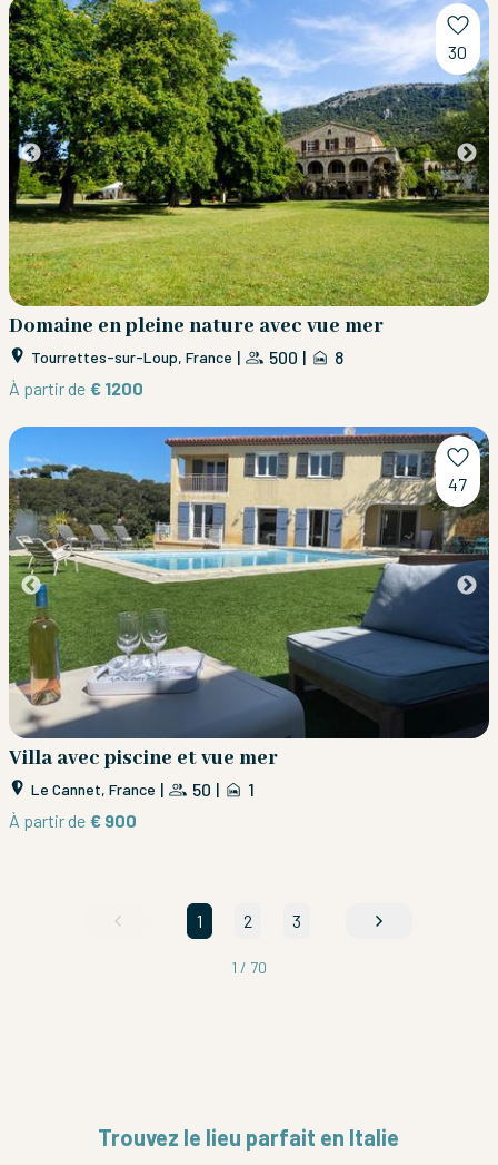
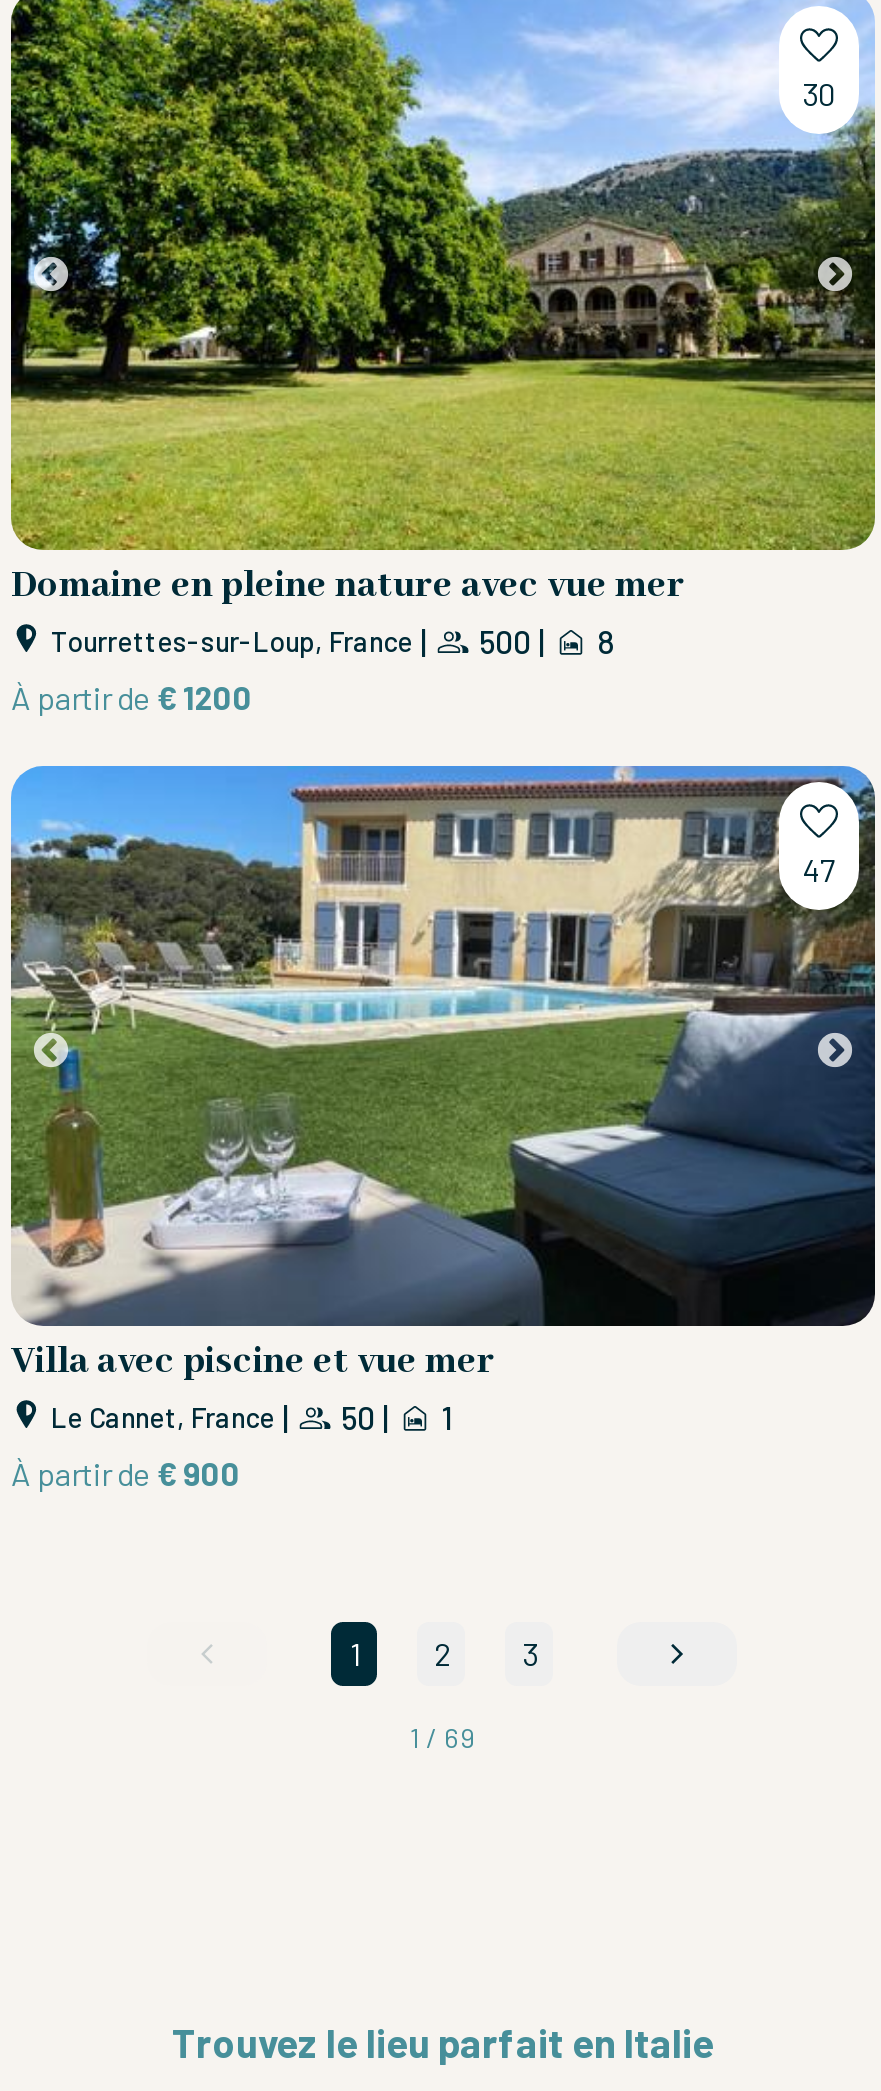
[231,958,267,976] 1 / 70 -> [410,1719,476,1753] 1 / 69

